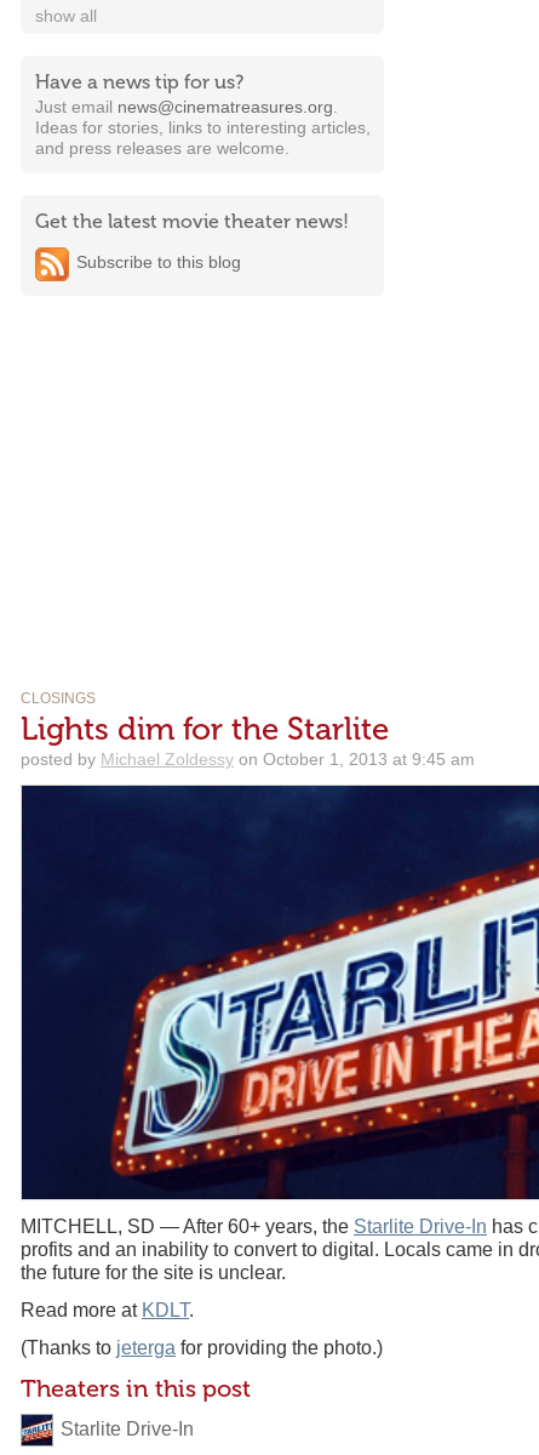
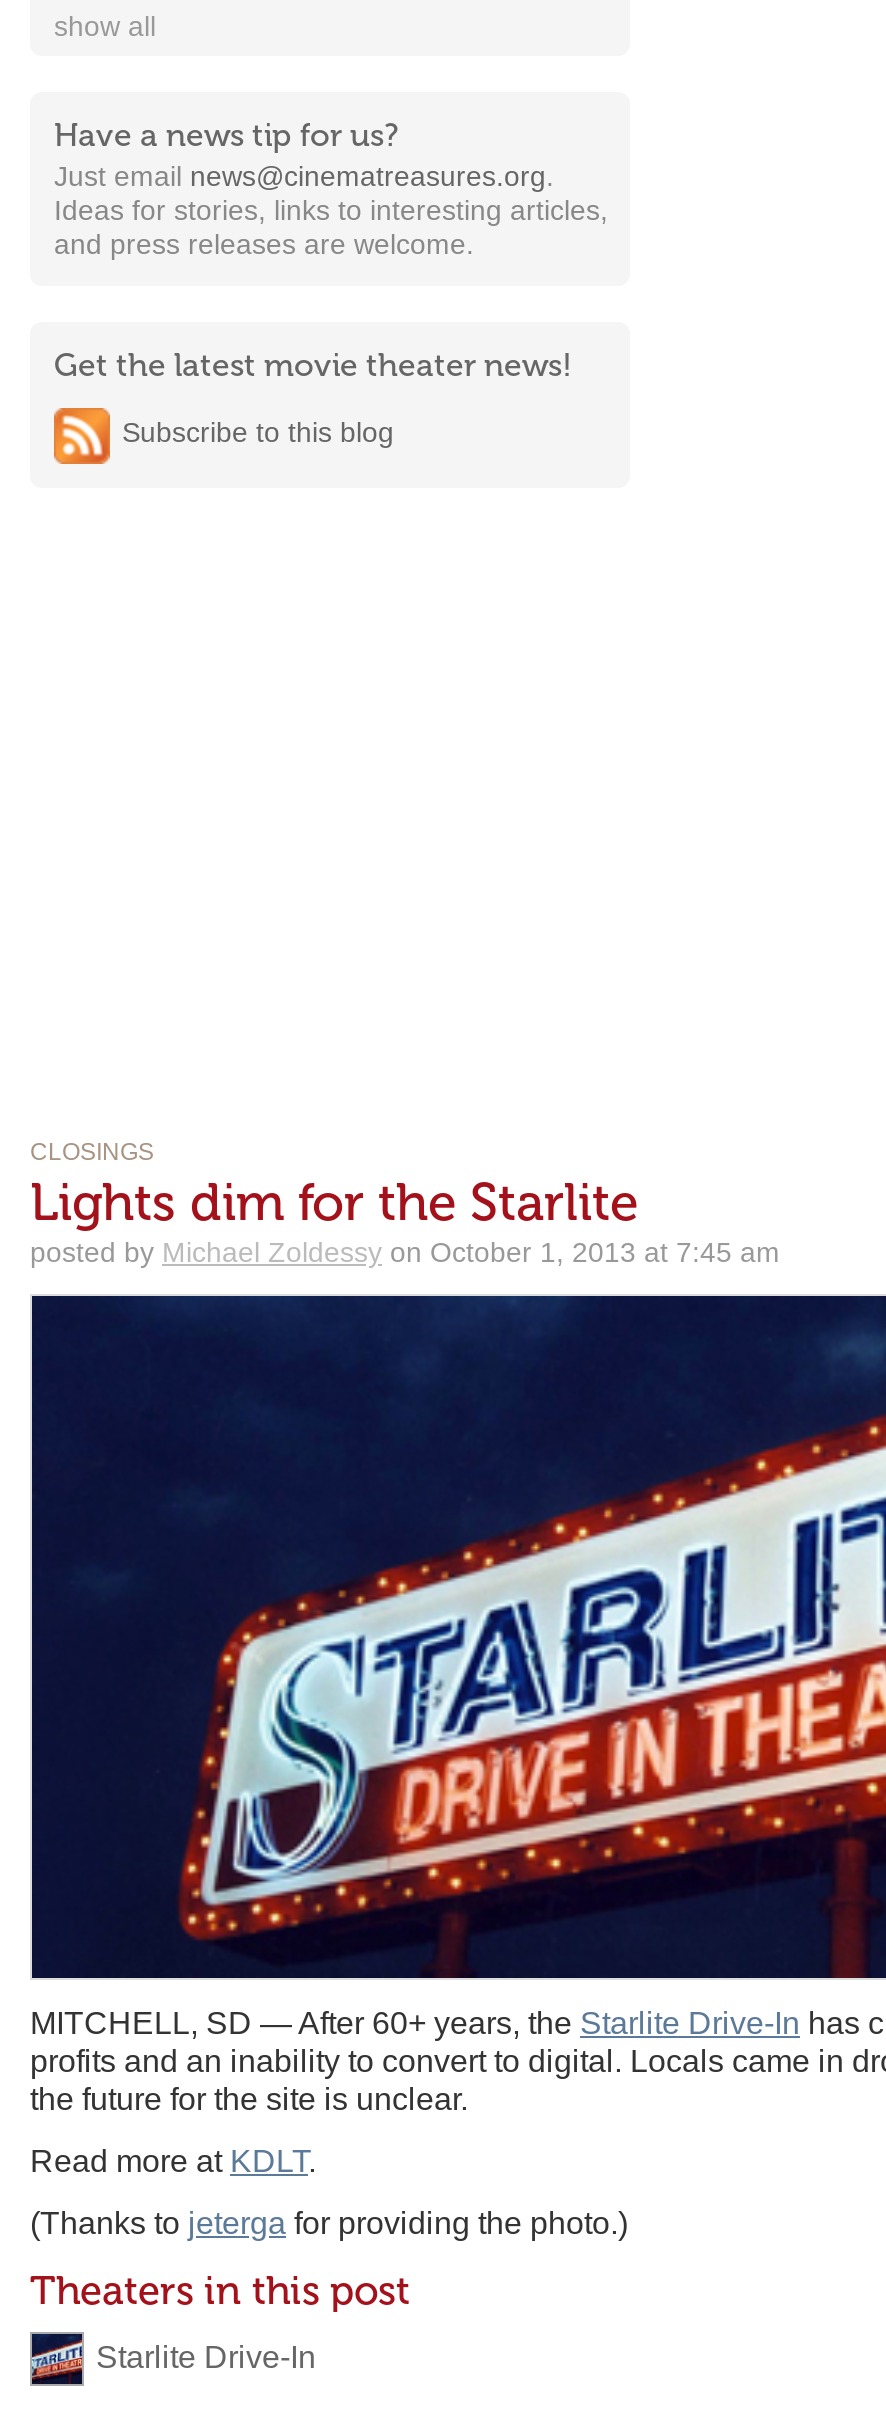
[21,749,475,769] posted by Michael Zoldessy on October 1, 2013 at 9:45 am -> [30,1236,780,1268] posted by Michael Zoldessy on October 1, 2013 at 7:45 am

